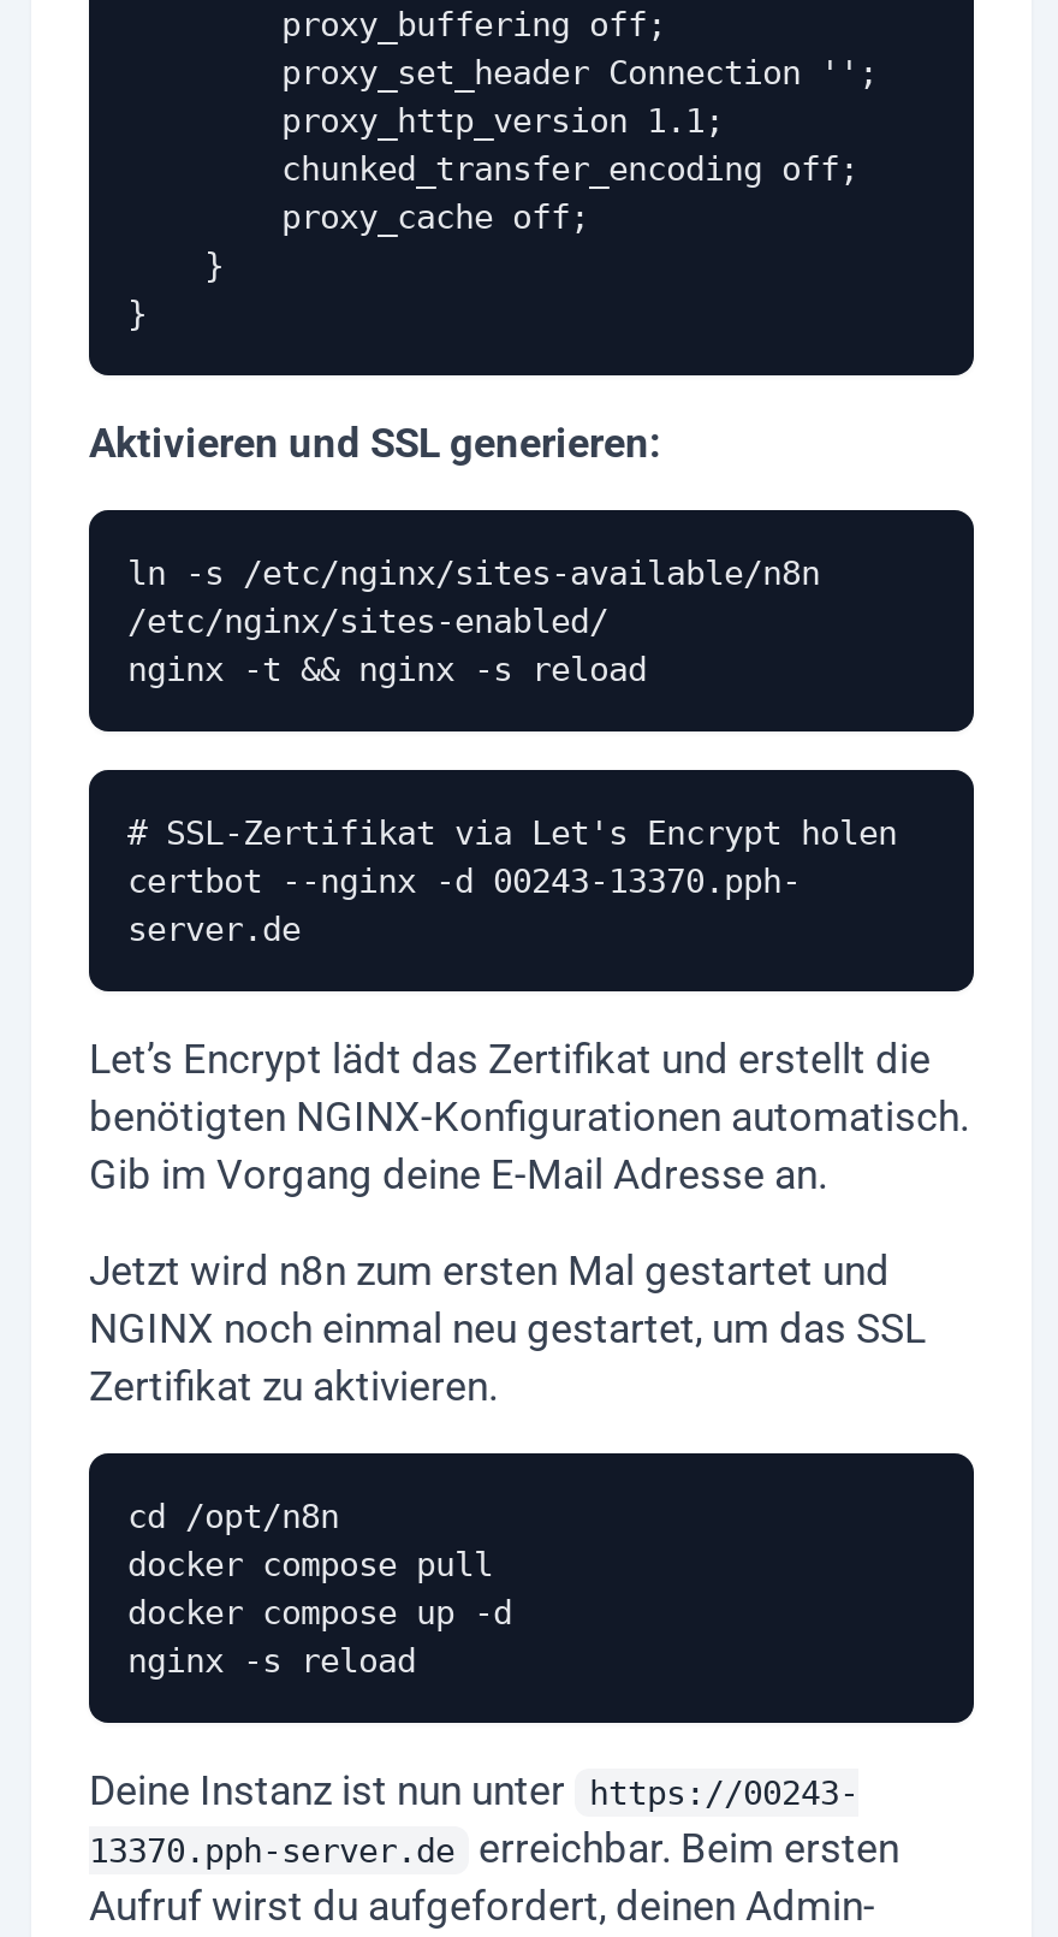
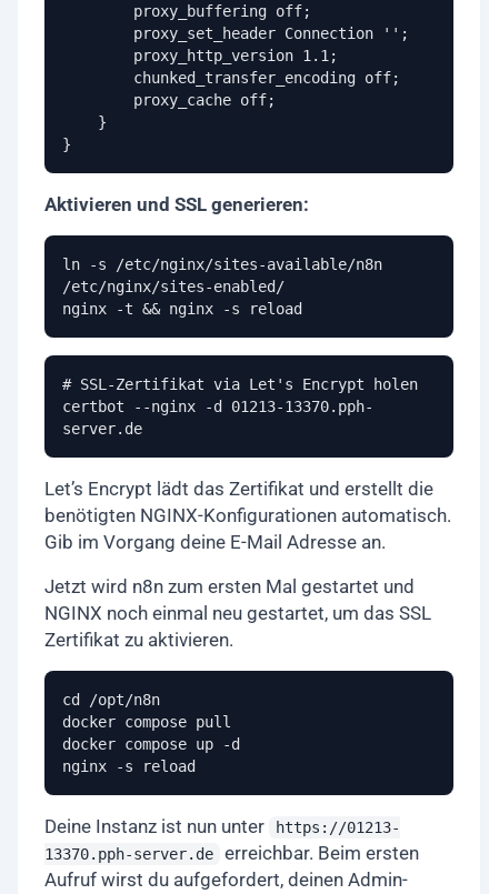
[127,861,801,900] certbot --nginx -d 00243-13370.pph- -> [62,398,373,415] certbot --nginx -d 01213-13370.pph-
[89,1766,858,1814] Deine Instanz ist nun unter https://00243- -> [44,815,400,837] Deine Instanz ist nun unter https://01213-

